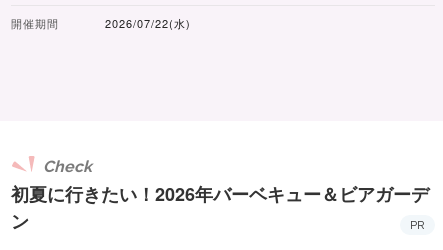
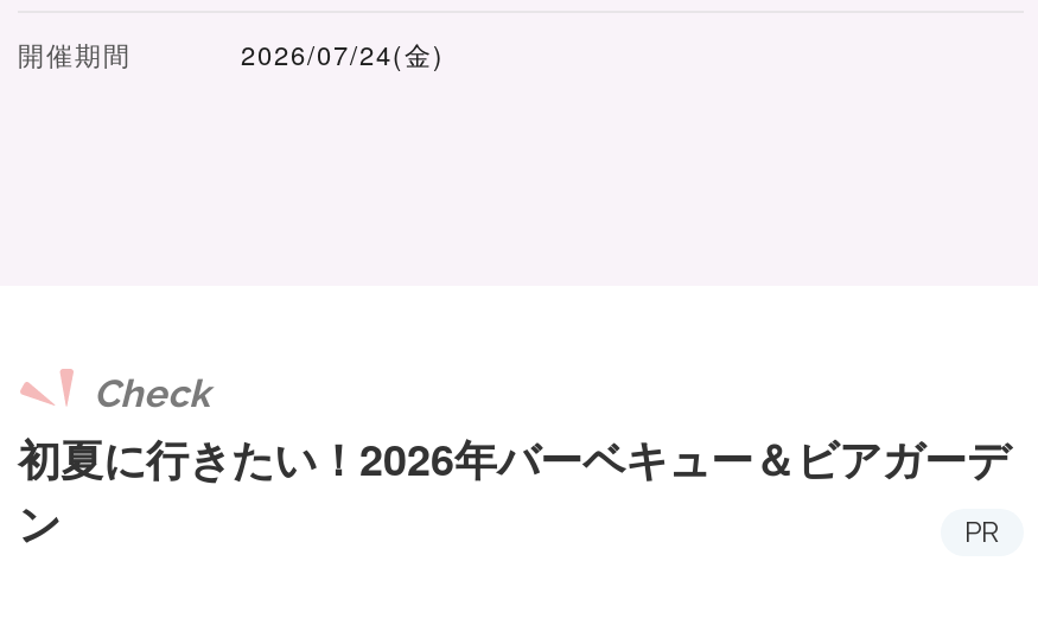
[105,15,191,31] 2026/07/22(水) -> [241,34,445,72] 2026/07/24(金)

